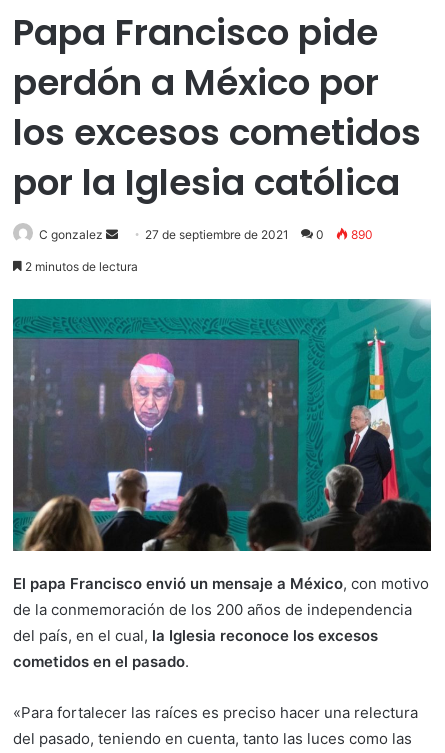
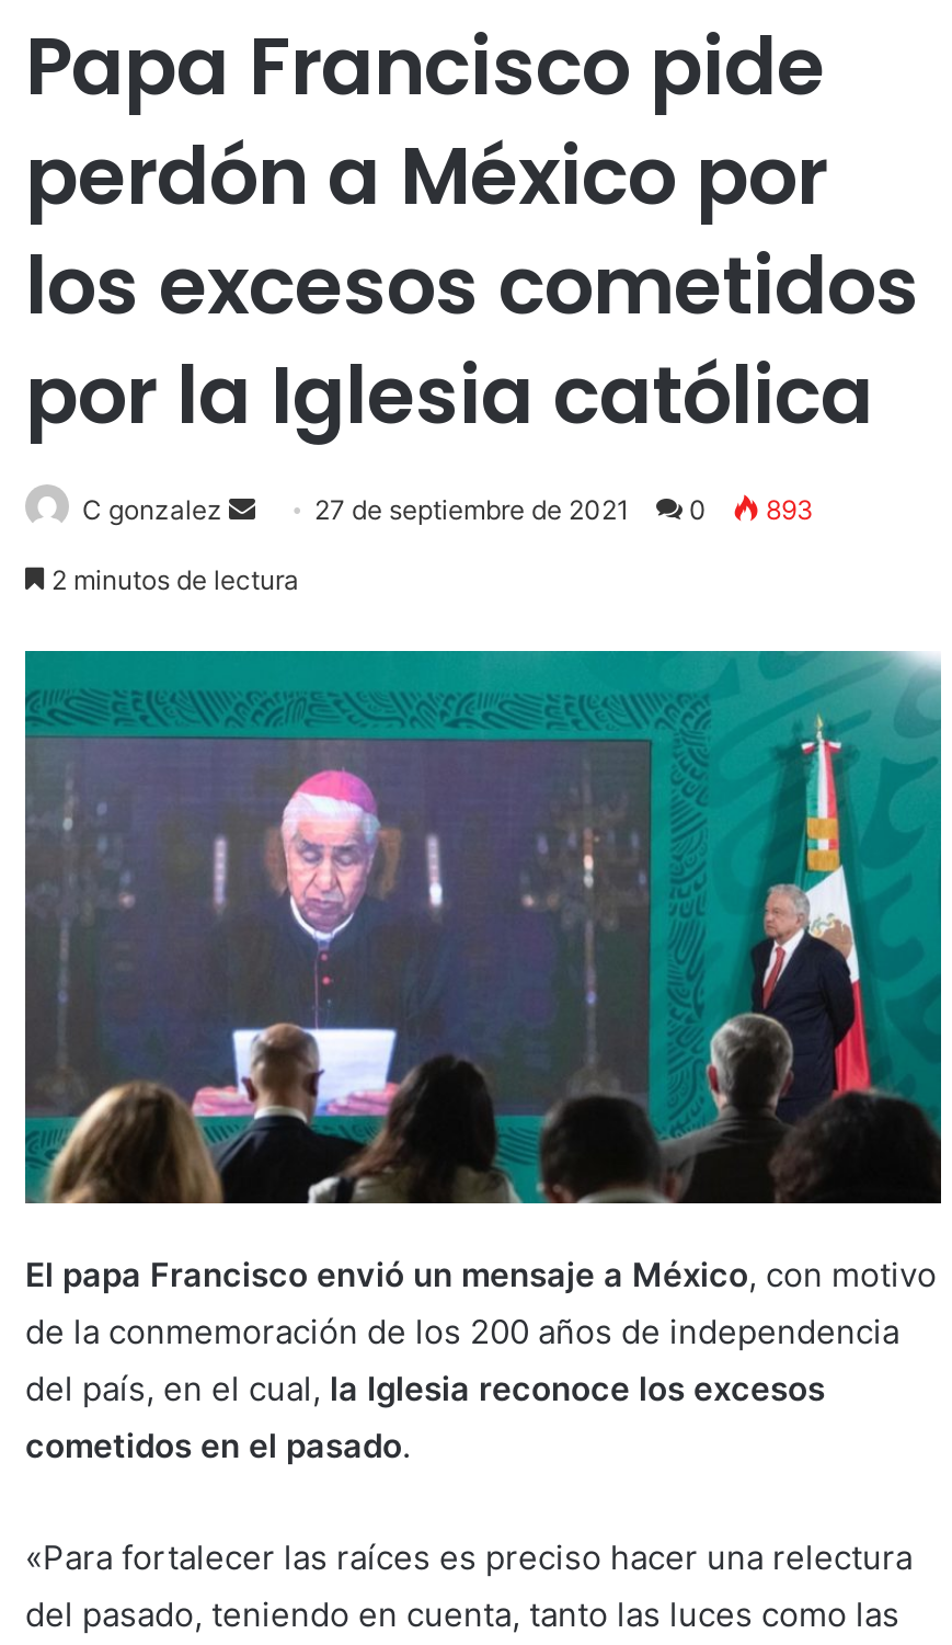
[348,227,373,242] 890 -> [759,493,814,526] 893

